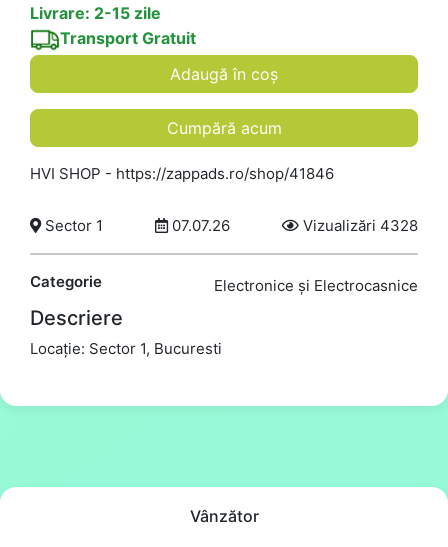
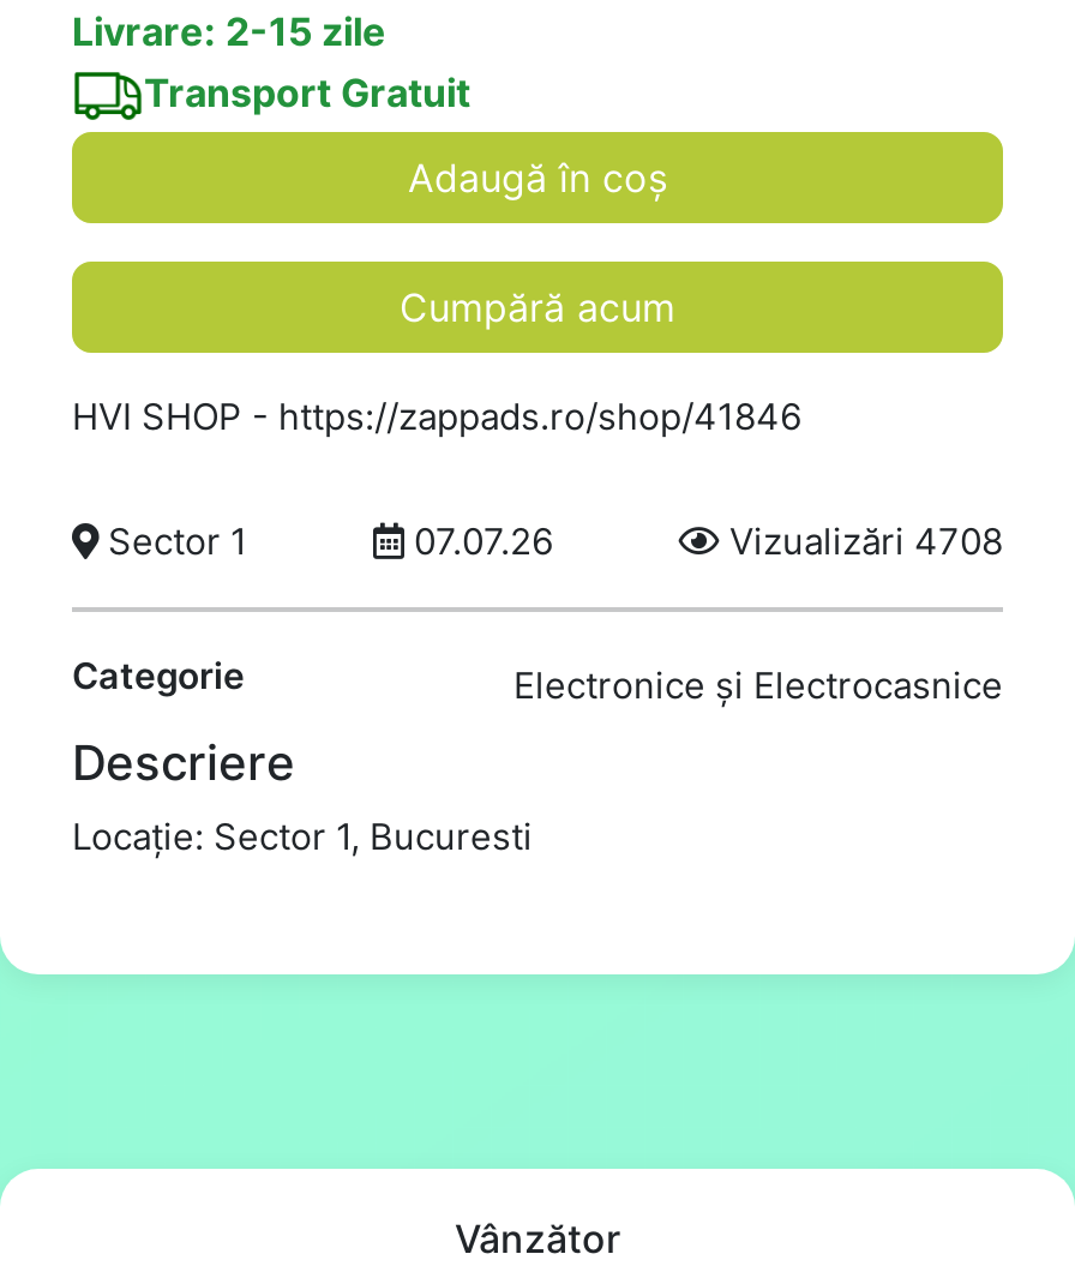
[299,216,418,235] Vizualizări 4328 -> [720,518,1003,564] Vizualizări 4708

